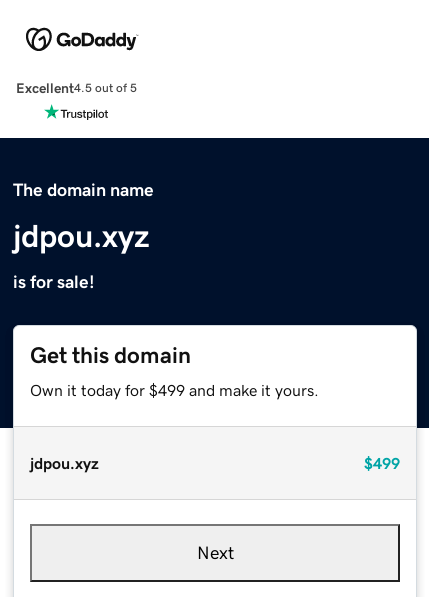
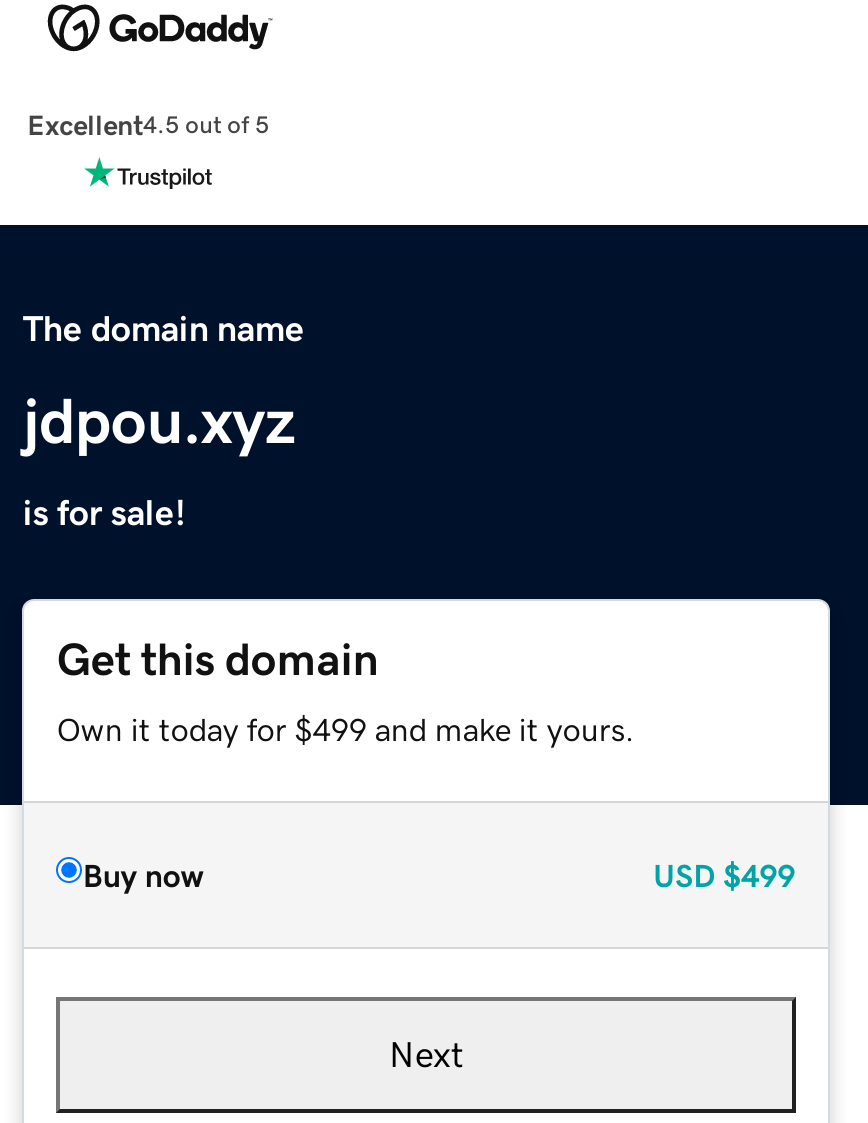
[30,455,400,471] jdpou.xyz | $499 -> [83,858,795,890] Buy now | USD $499

